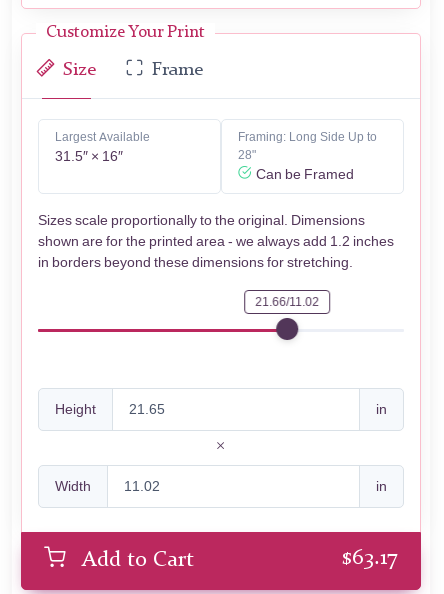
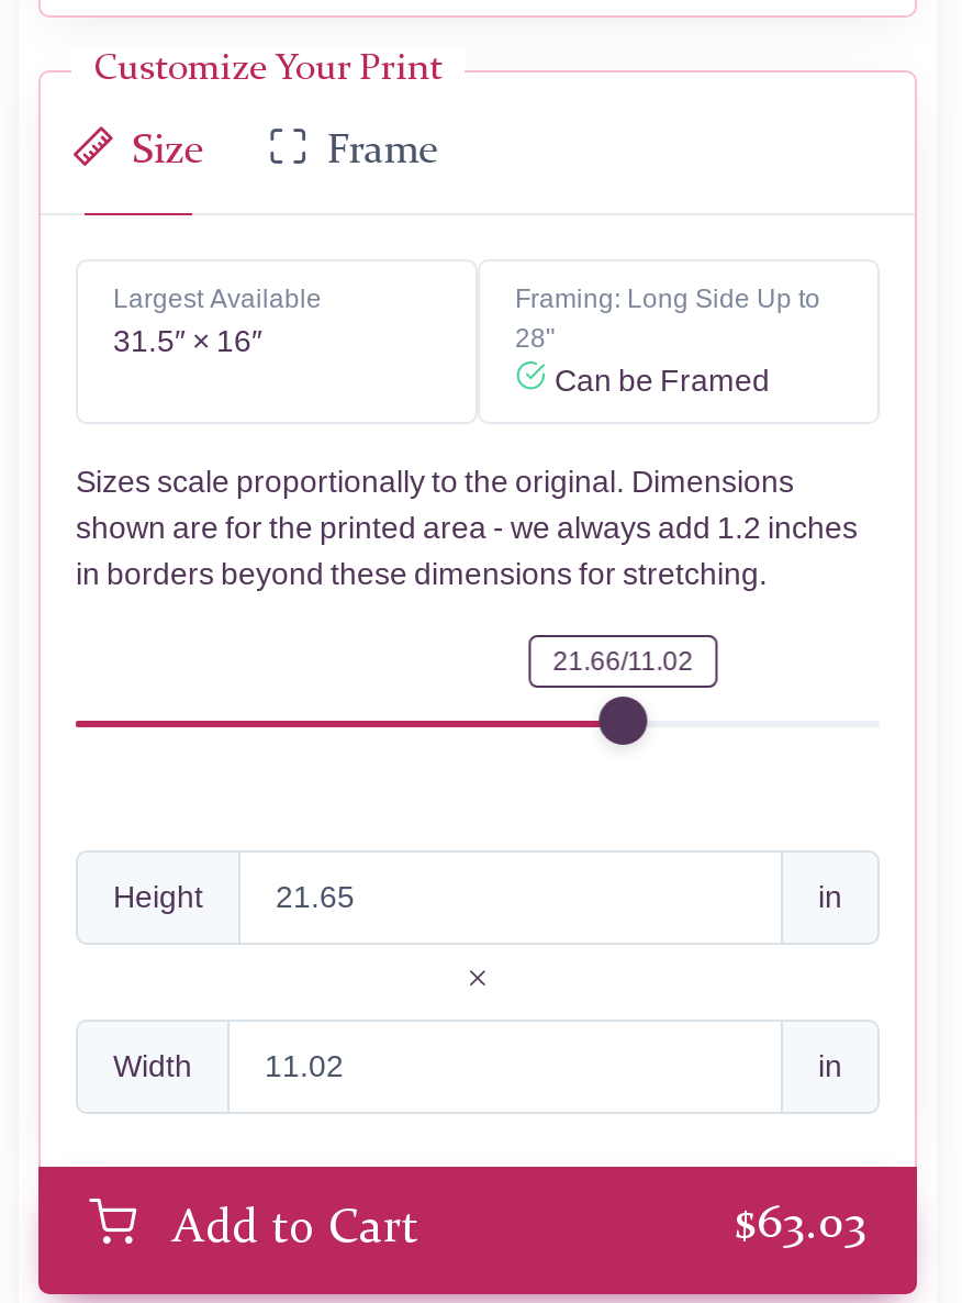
[342,548,398,569] $63.17 -> [735,1203,866,1249] $63.03

